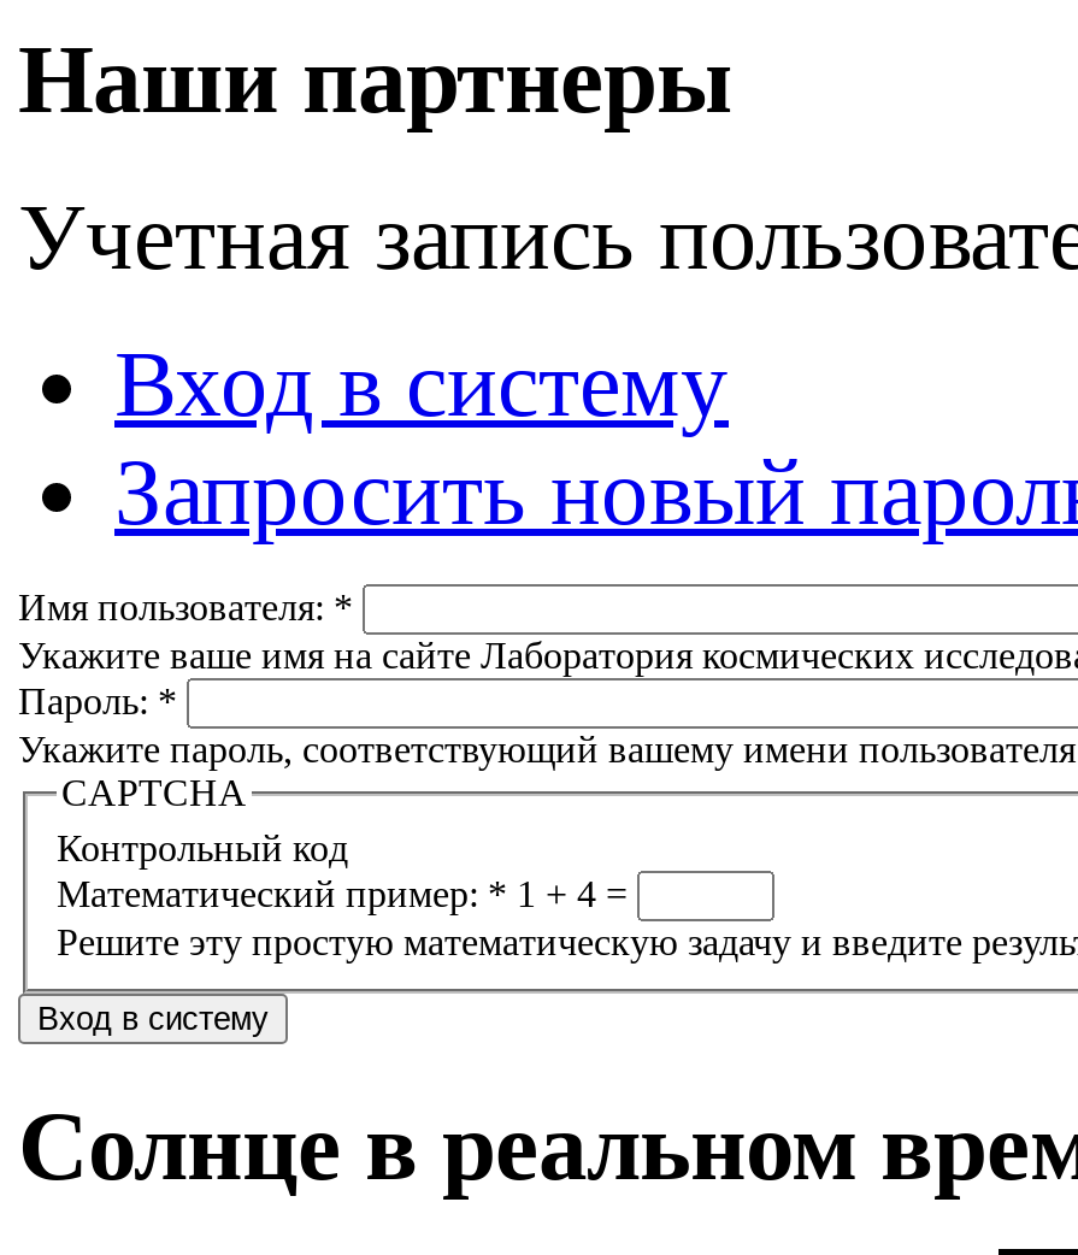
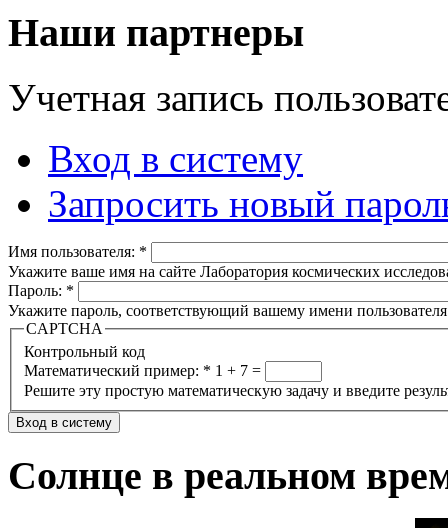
[57,874,637,915] Математический пример: * 1 + 4 = -> [24,362,265,379] Математический пример: * 1 + 7 =

